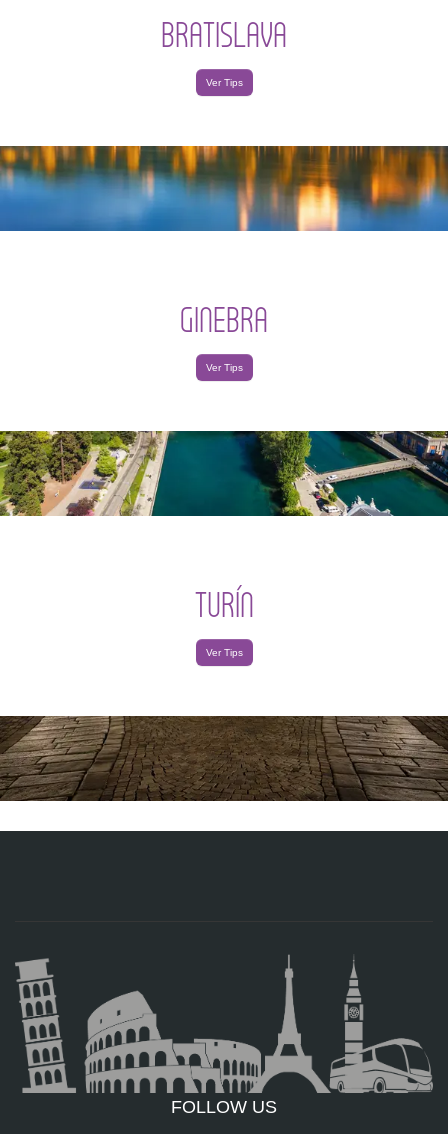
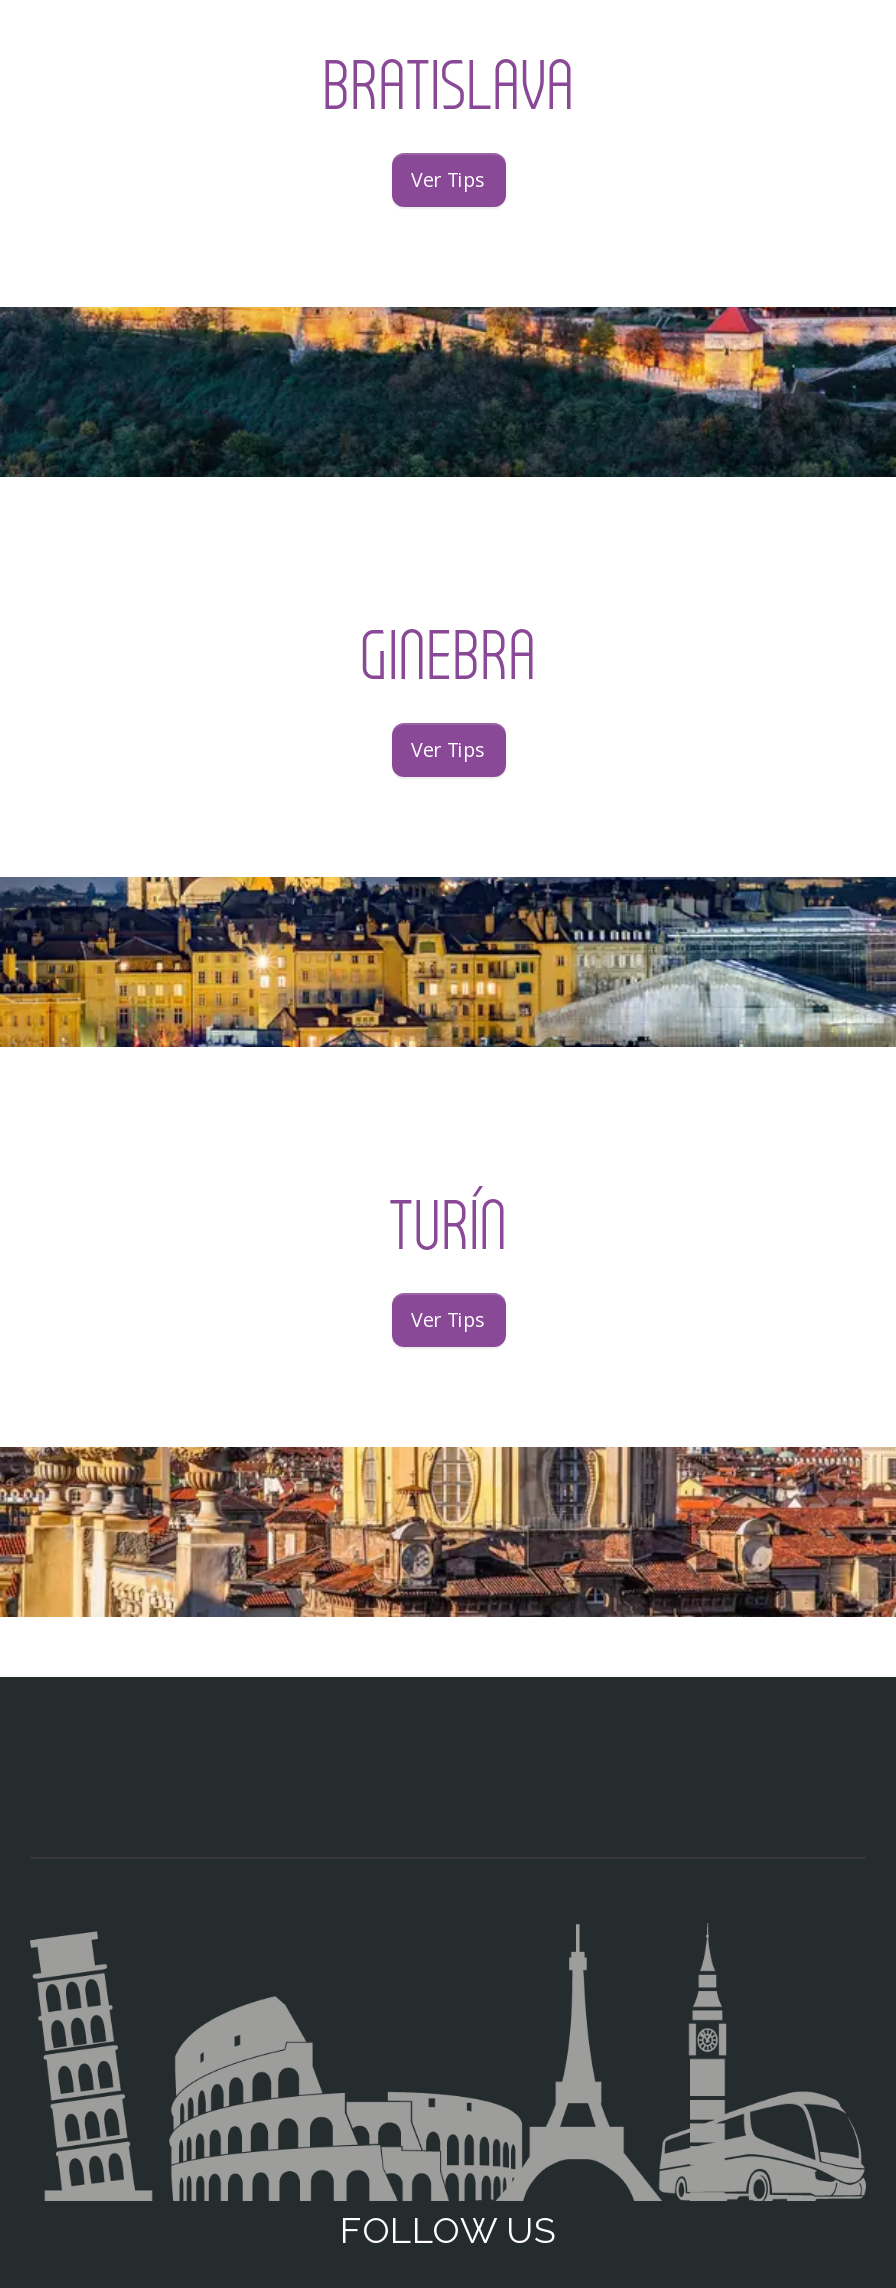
[3,145,445,232] [image] -> [6,305,890,479] [image]
[3,430,445,517] [image] -> [6,875,890,1049] [image]
[3,715,445,802] [image] -> [6,1445,890,1619] [image]

